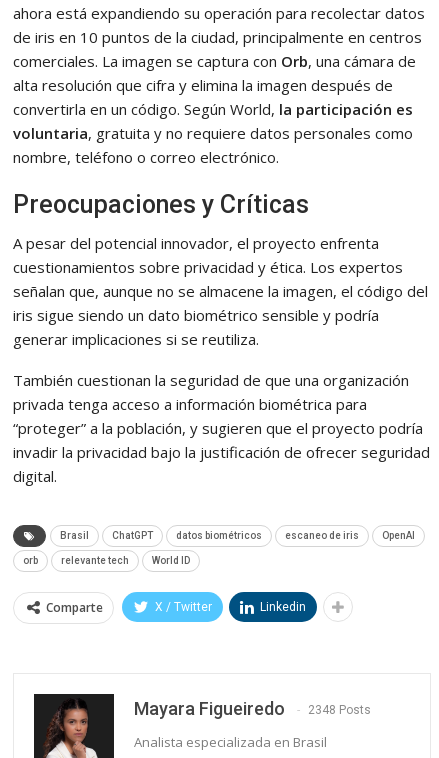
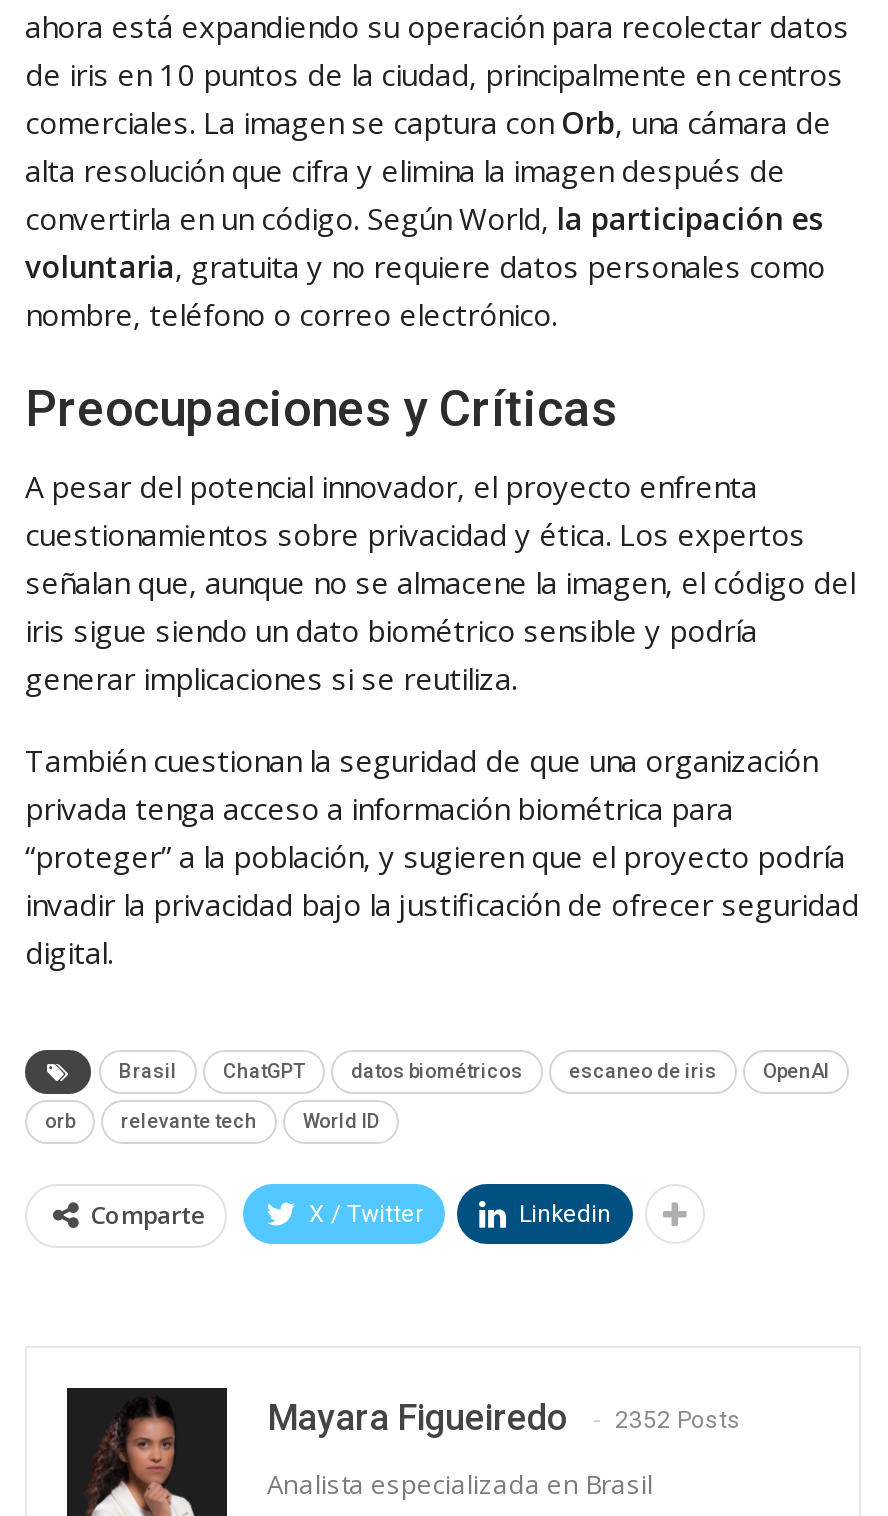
[134,698,371,719] Mayara Figueiredo 2348 Posts -> [267,1396,741,1438] Mayara Figueiredo 2352 Posts

